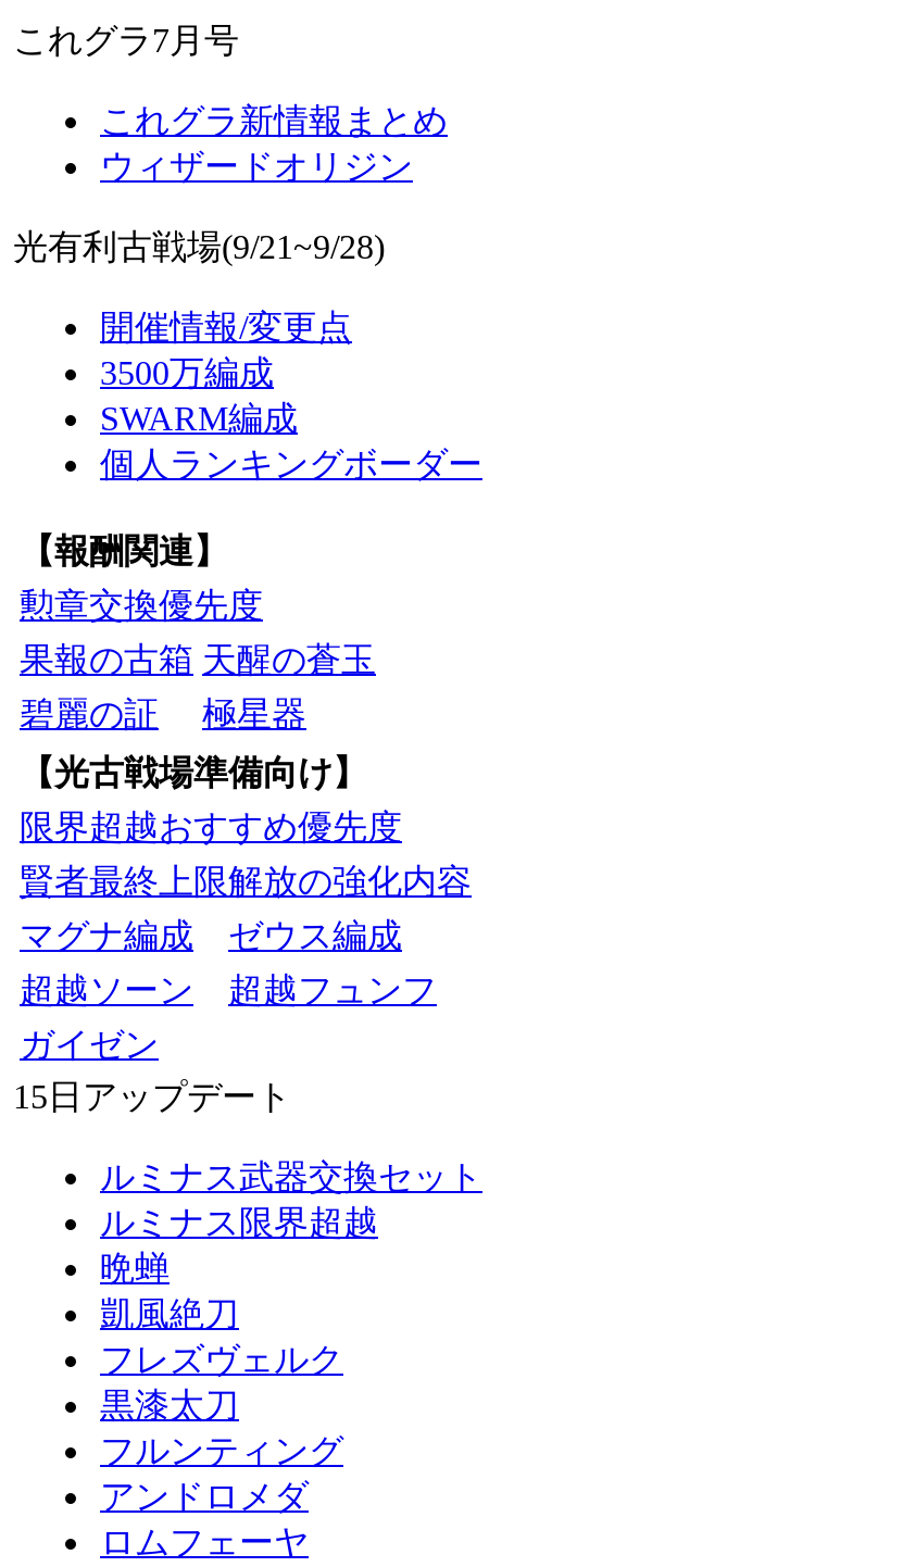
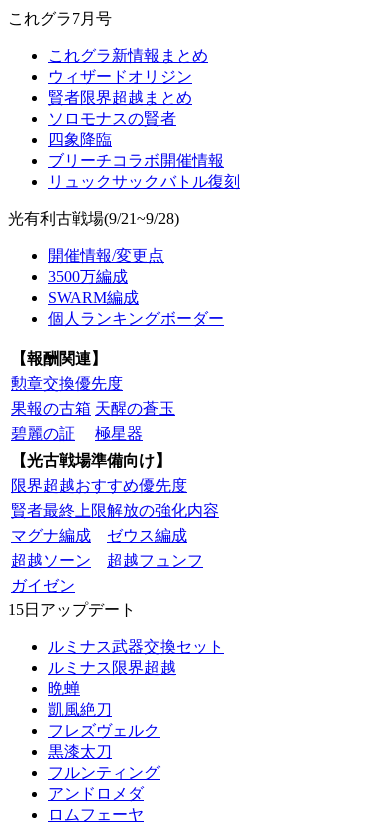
none -> [48,89,240,190] 賢者限界超越まとめ | ソロモナスの賢者 | 四象降臨 | ブリーチコラボ開催情報 | リュックサックバトル復刻

